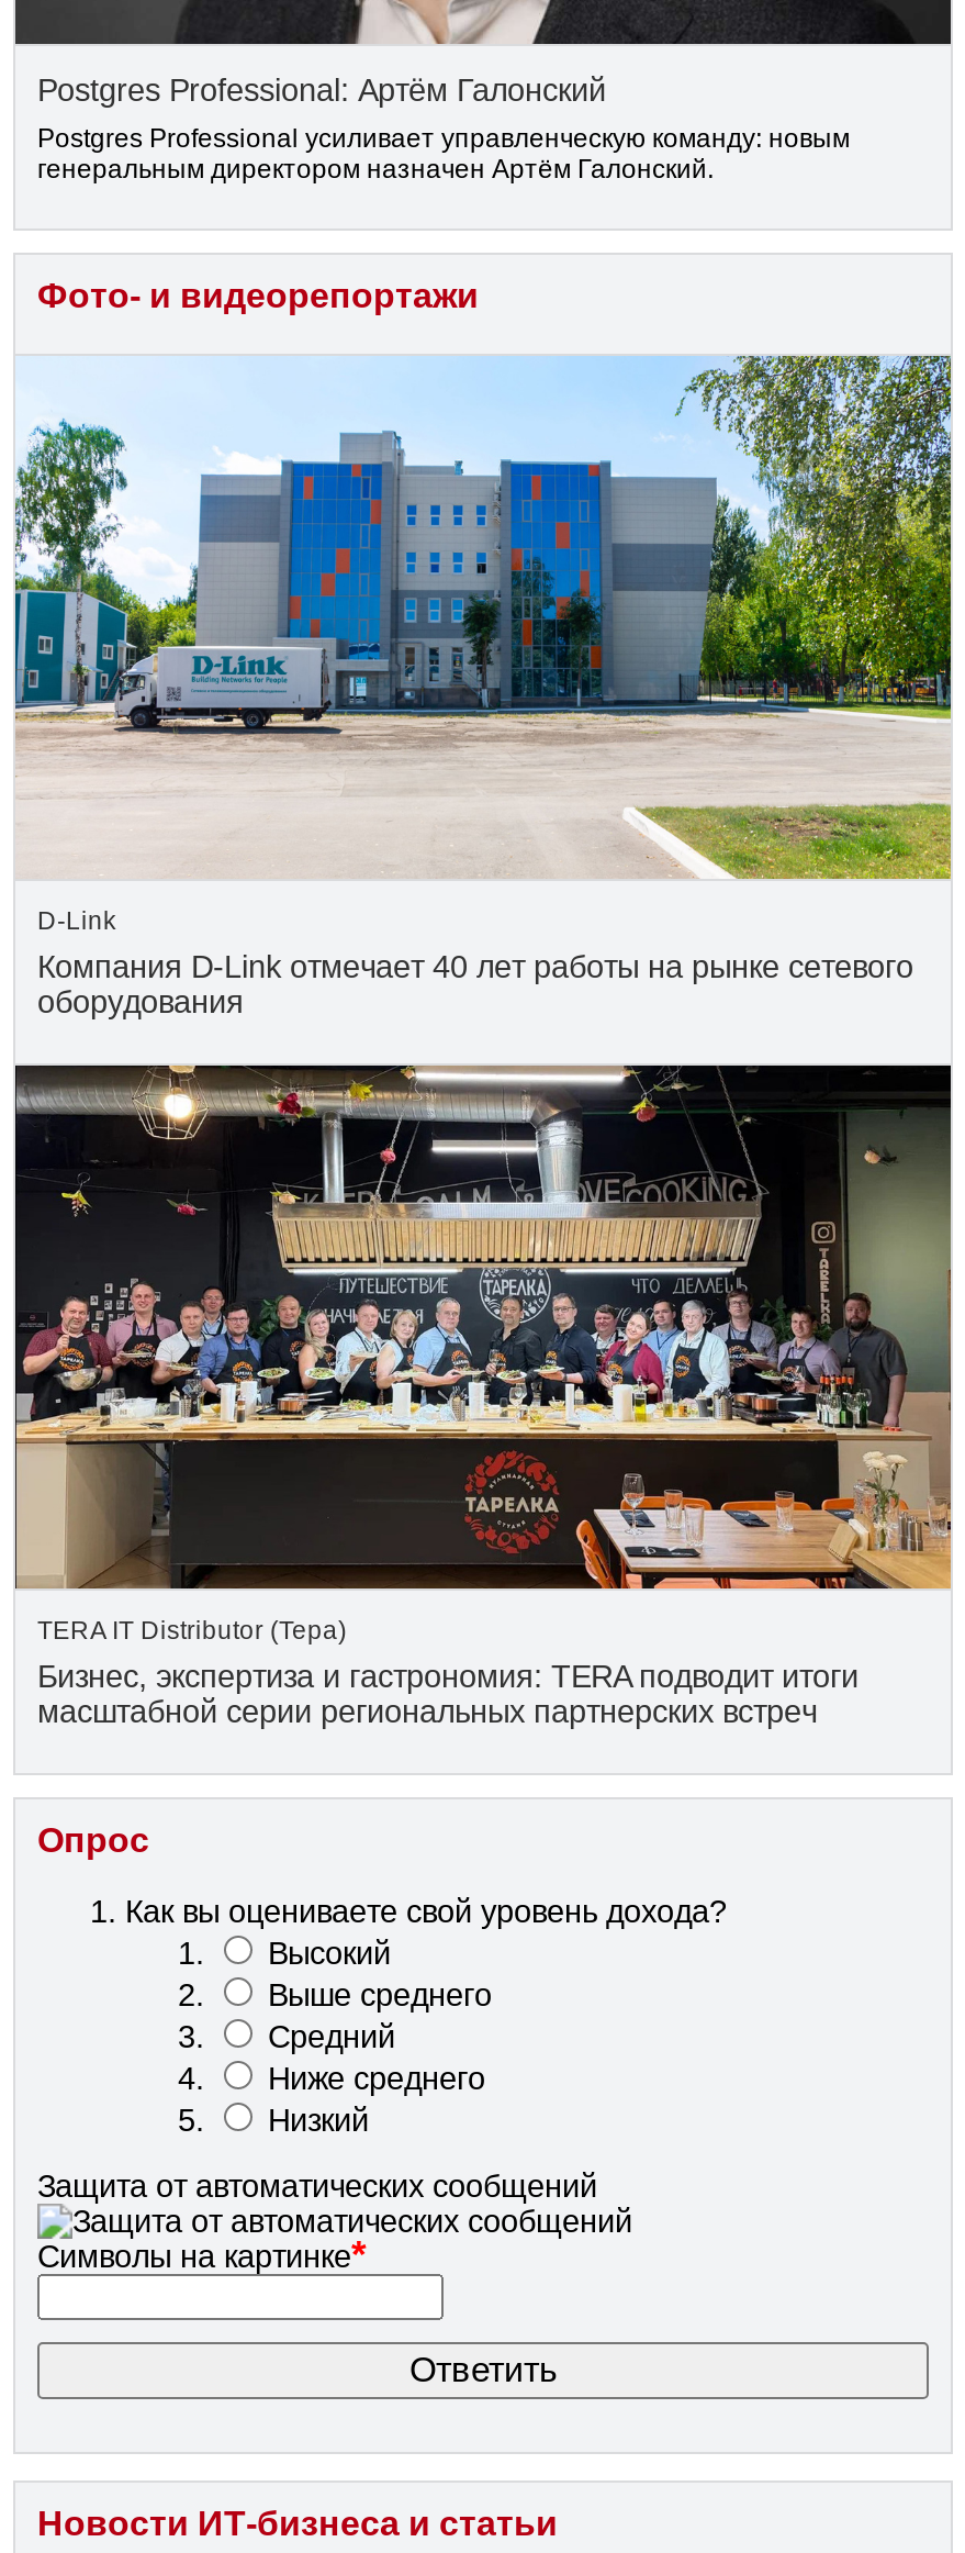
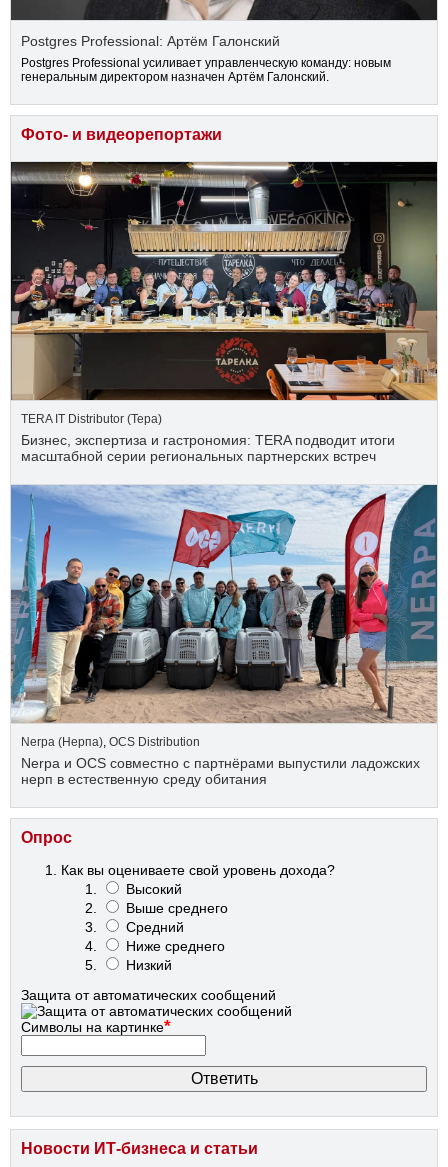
[13,354,953,1020] [image] | D-Link | Компания D-Link отмечает 40 лет работы на рынке сетевого | оборудования -> none
moved [11,1063,955,1730] -> [9,161,439,464]: [image] | TERA IT Distributor (Тера) | Бизнес, экспертиза и гастрономия: TERA подводит итоги | масштабной серии региональных партнерских встреч
none -> [10,484,438,787] [image] | Nerpa (Нерпа), OCS Distribution | Nerpa и OCS совместно с партнёрами выпустили ладожских | нерп в естественную среду обитания

